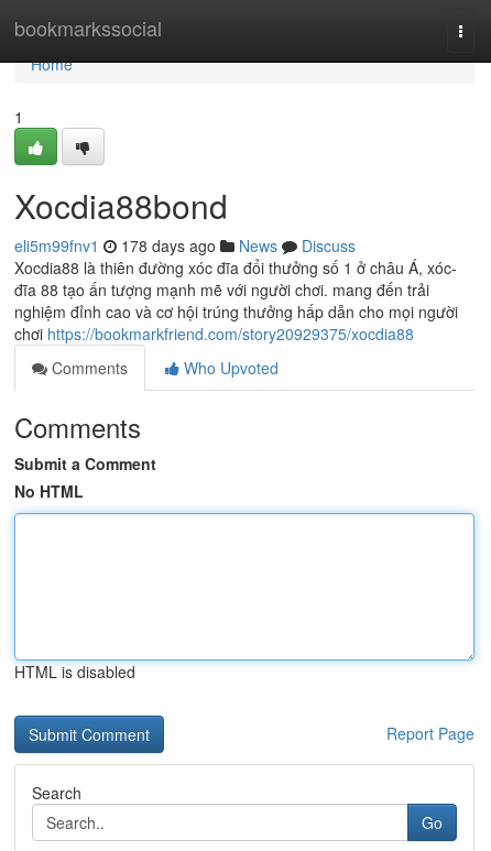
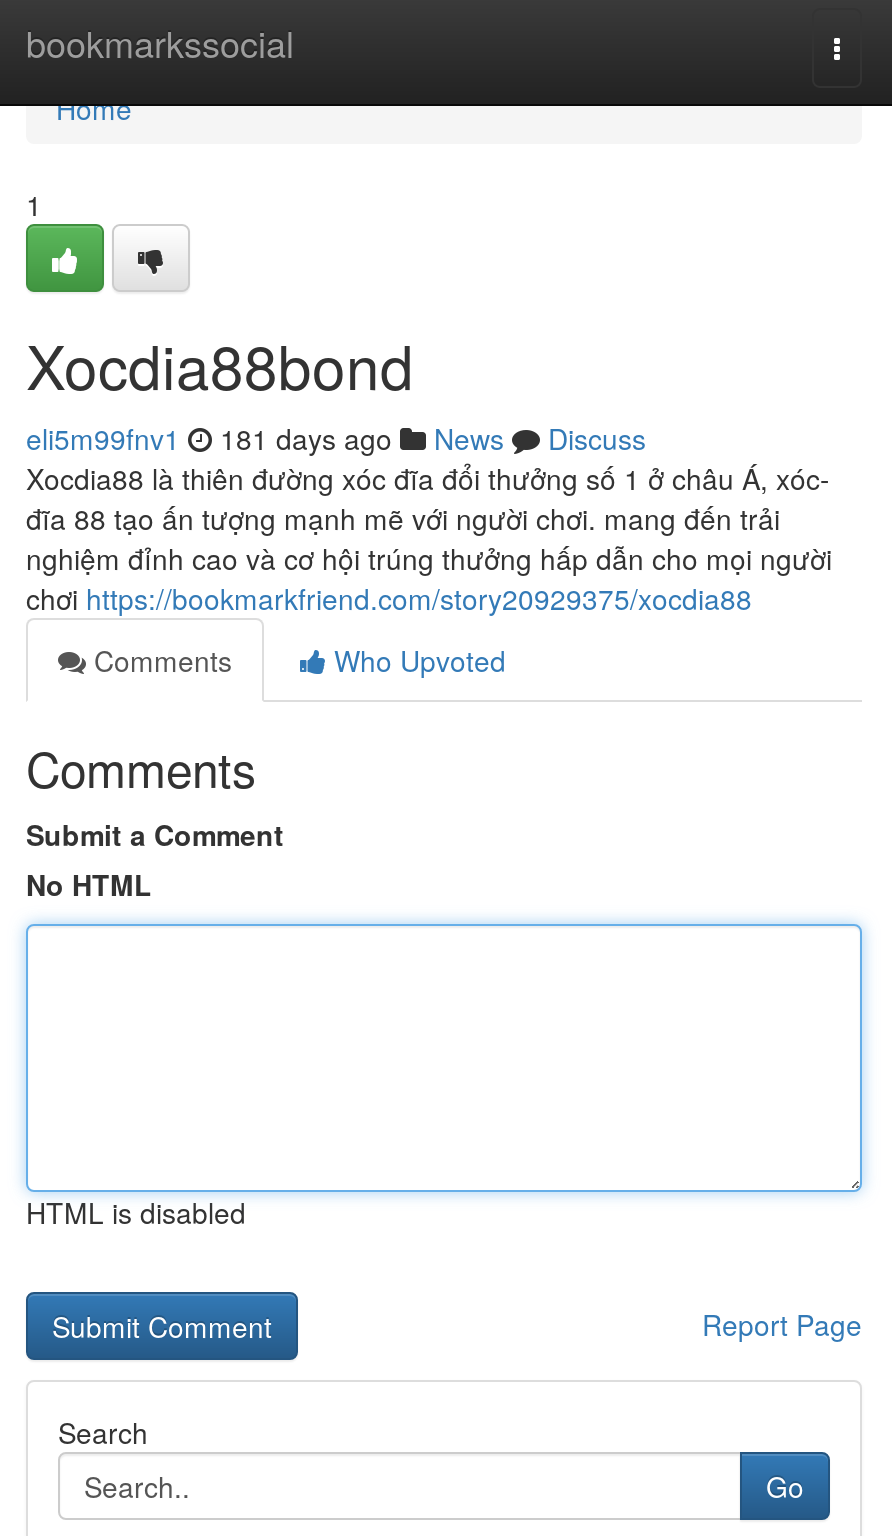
[14,234,356,257] eli5m99fnv1 178 days ago News Discuss -> [26,418,646,458] eli5m99fnv1 181 days ago News Discuss

